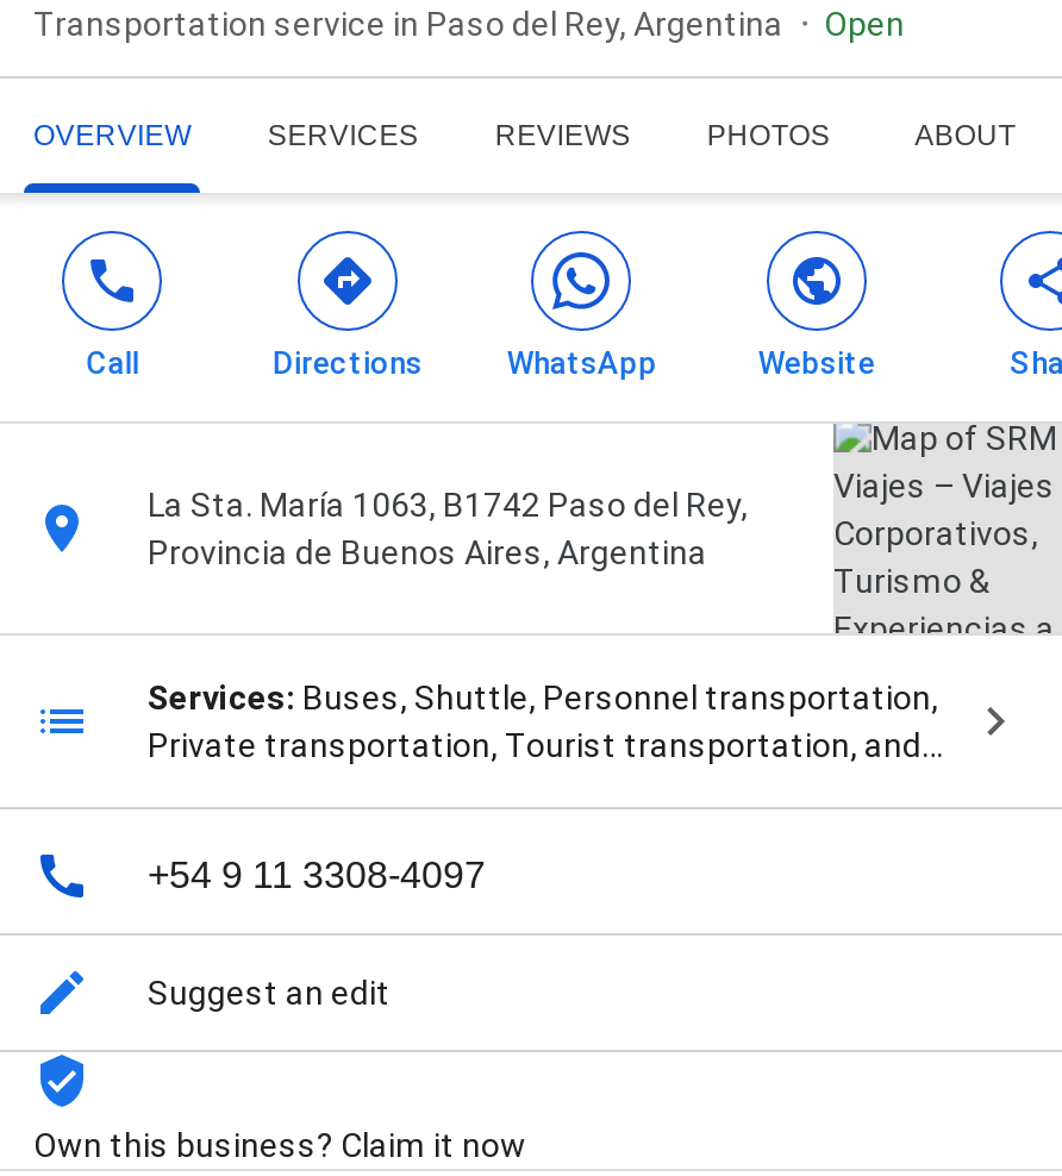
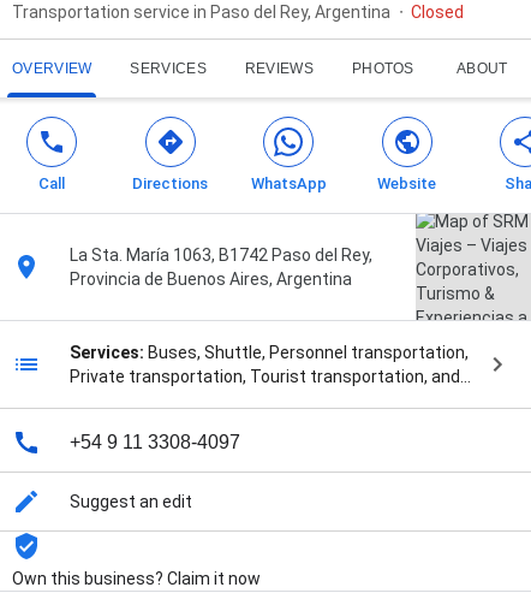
[824,5,905,43] Open -> [411,3,464,22] Closed

